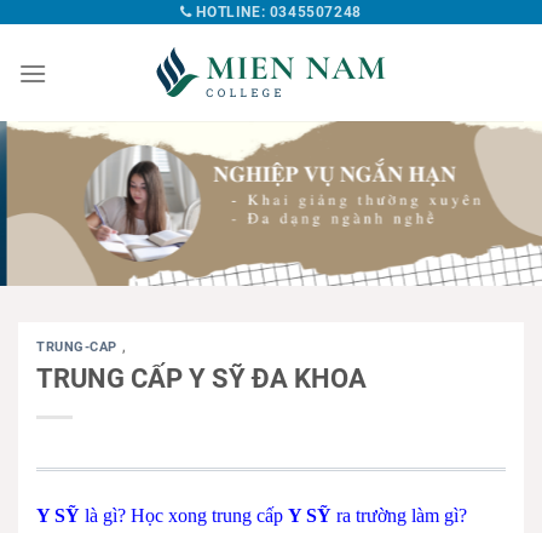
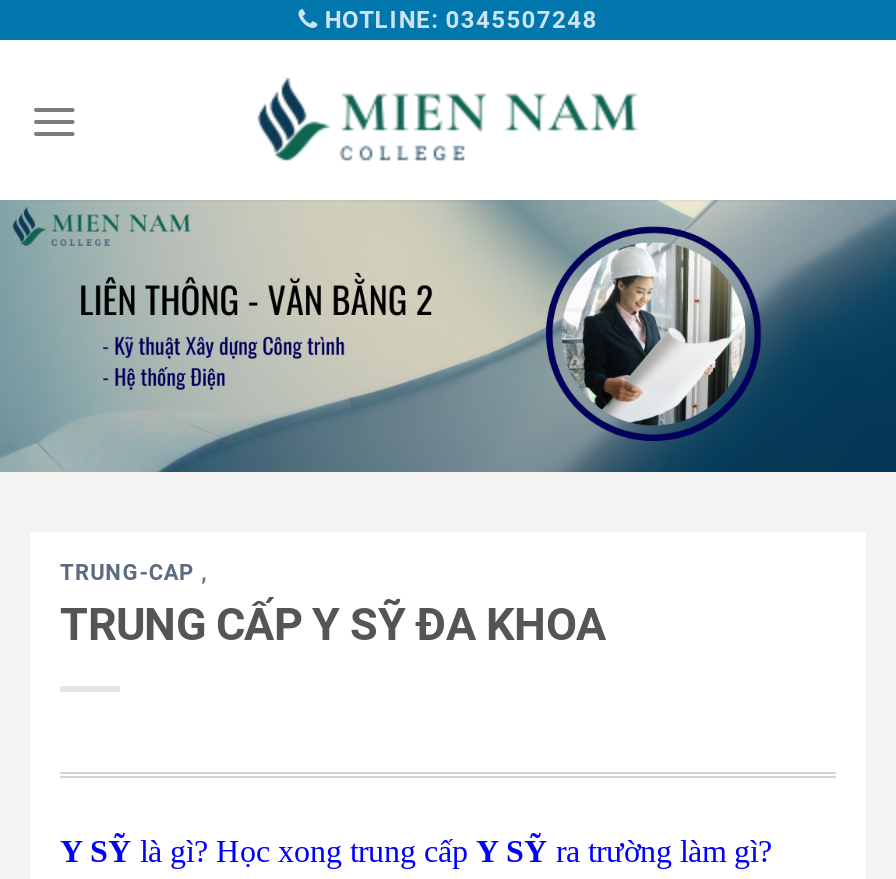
[4,121,538,286] [image] -> [6,198,890,474] [image]

